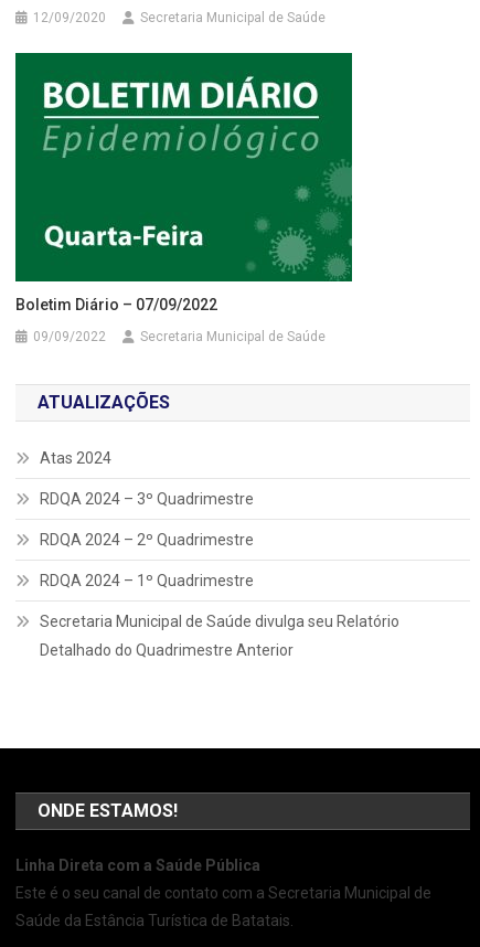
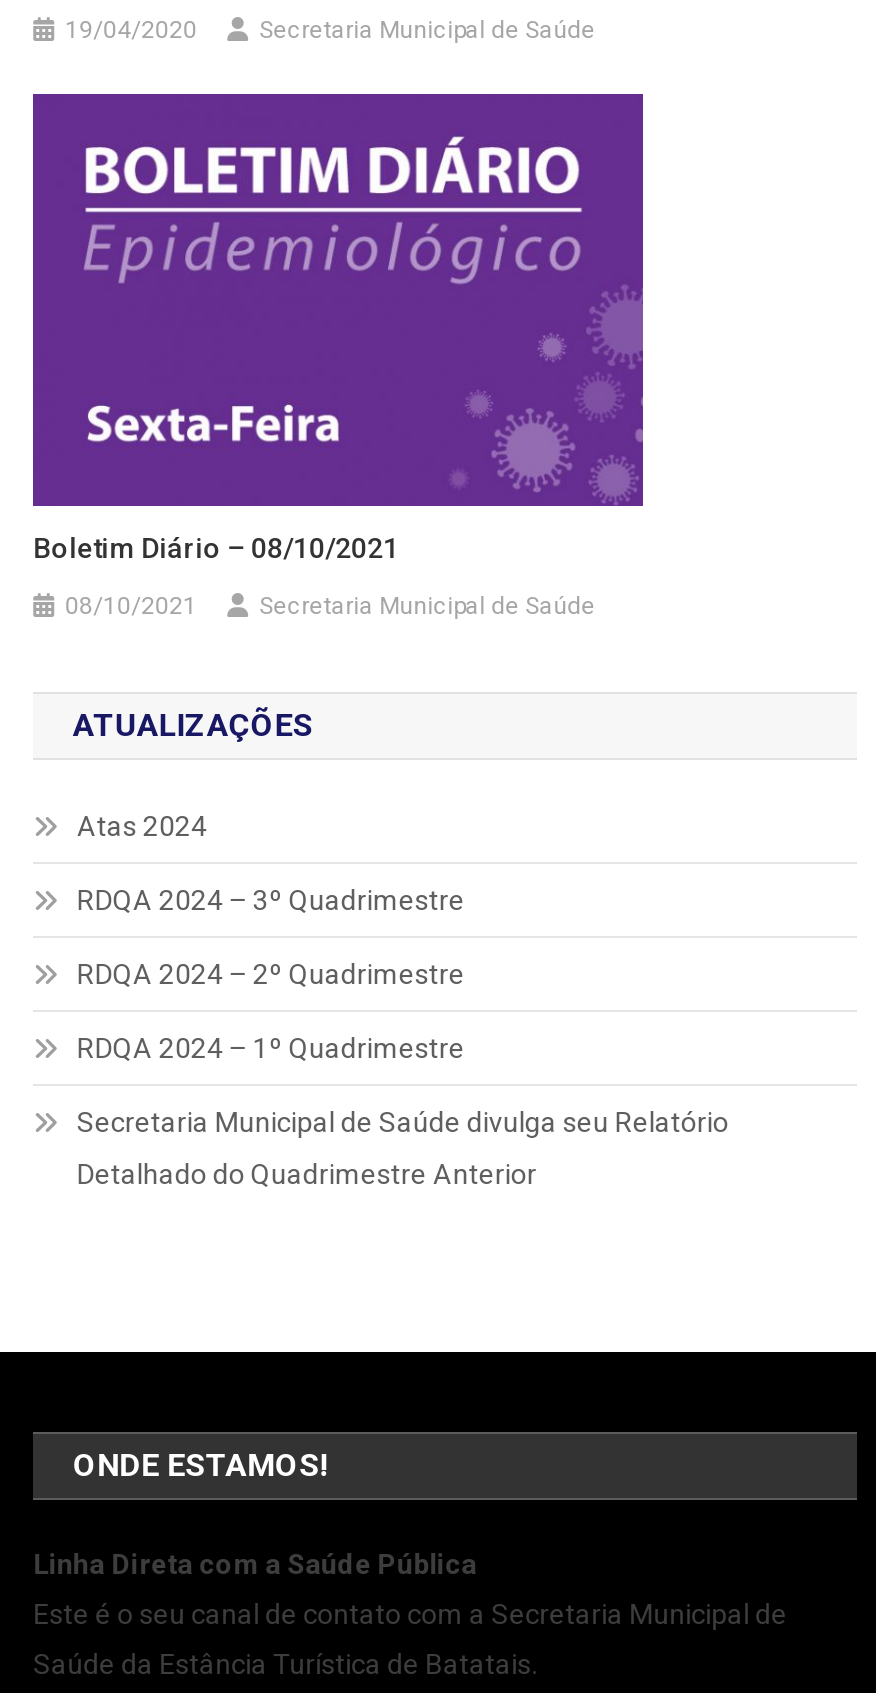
[33,10,106,25] 12/09/2020 -> [65,17,197,45] 19/04/2020
[14,52,353,313] [image] | Boletim Diário – 07/09/2022 -> [31,93,645,565] [image] | Boletim Diário – 08/10/2021
[33,329,106,344] 09/09/2022 -> [65,593,197,621] 08/10/2021

